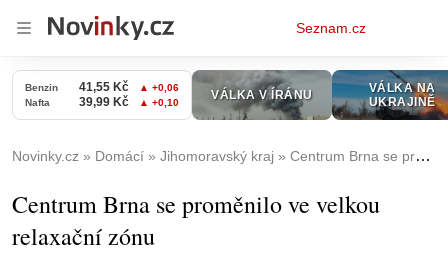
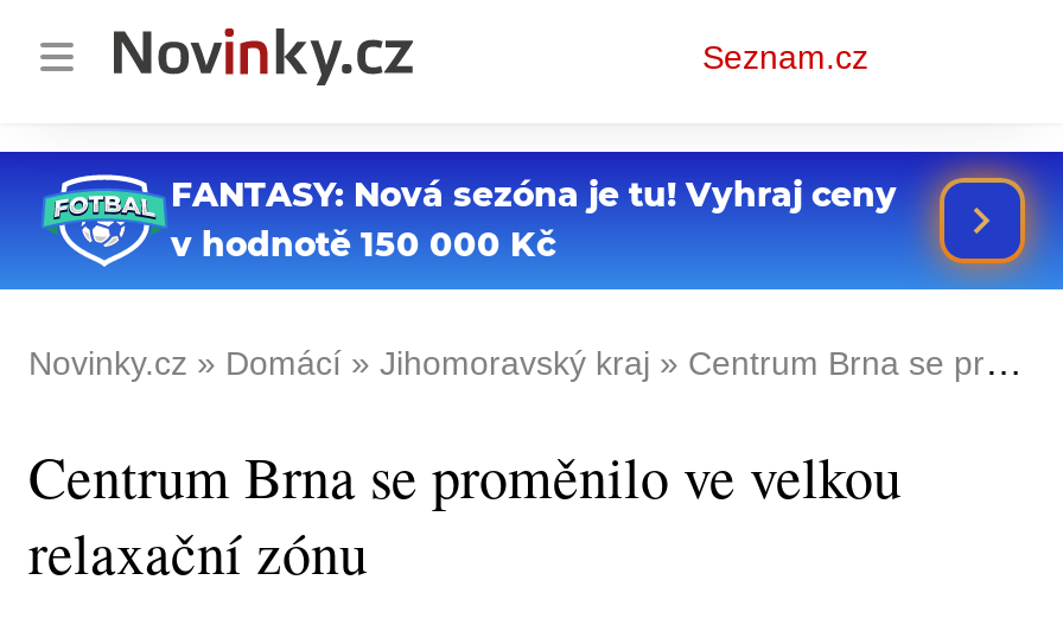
[3,68,445,125] [image] -> [7,149,1056,292] [image]

